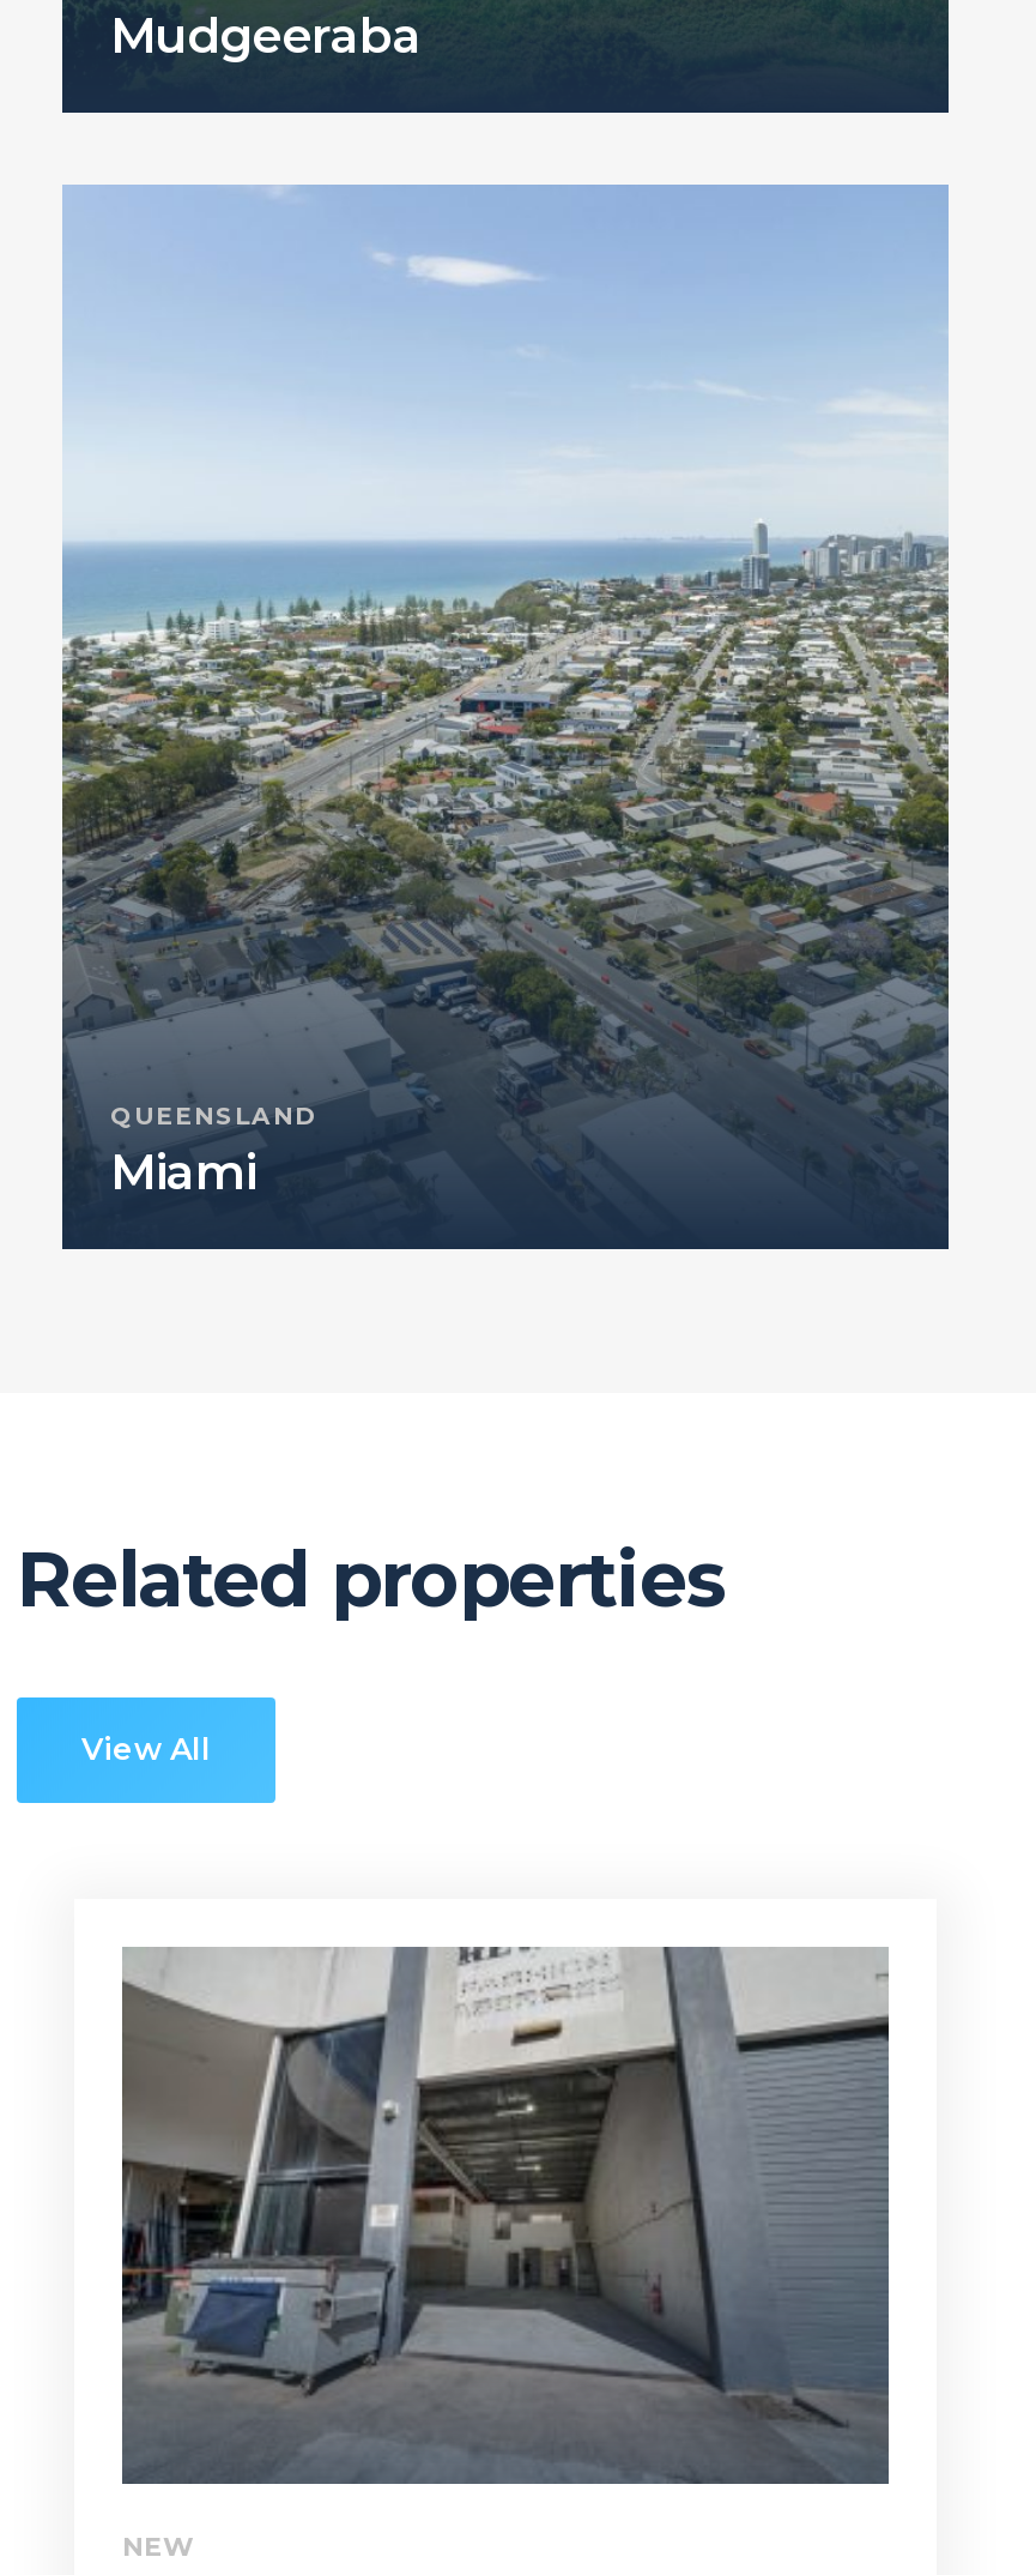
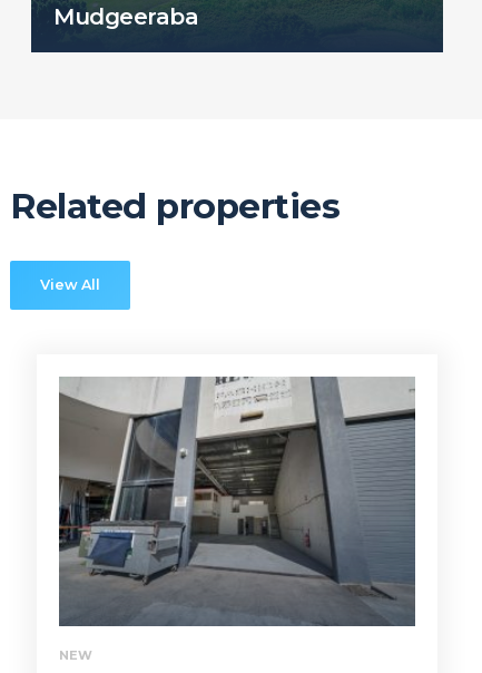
[60,182,951,1201] [image] | QUEENSLAND | Miami -> none

